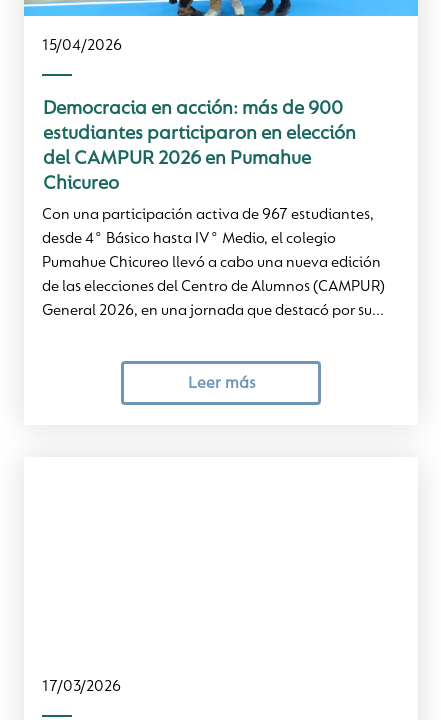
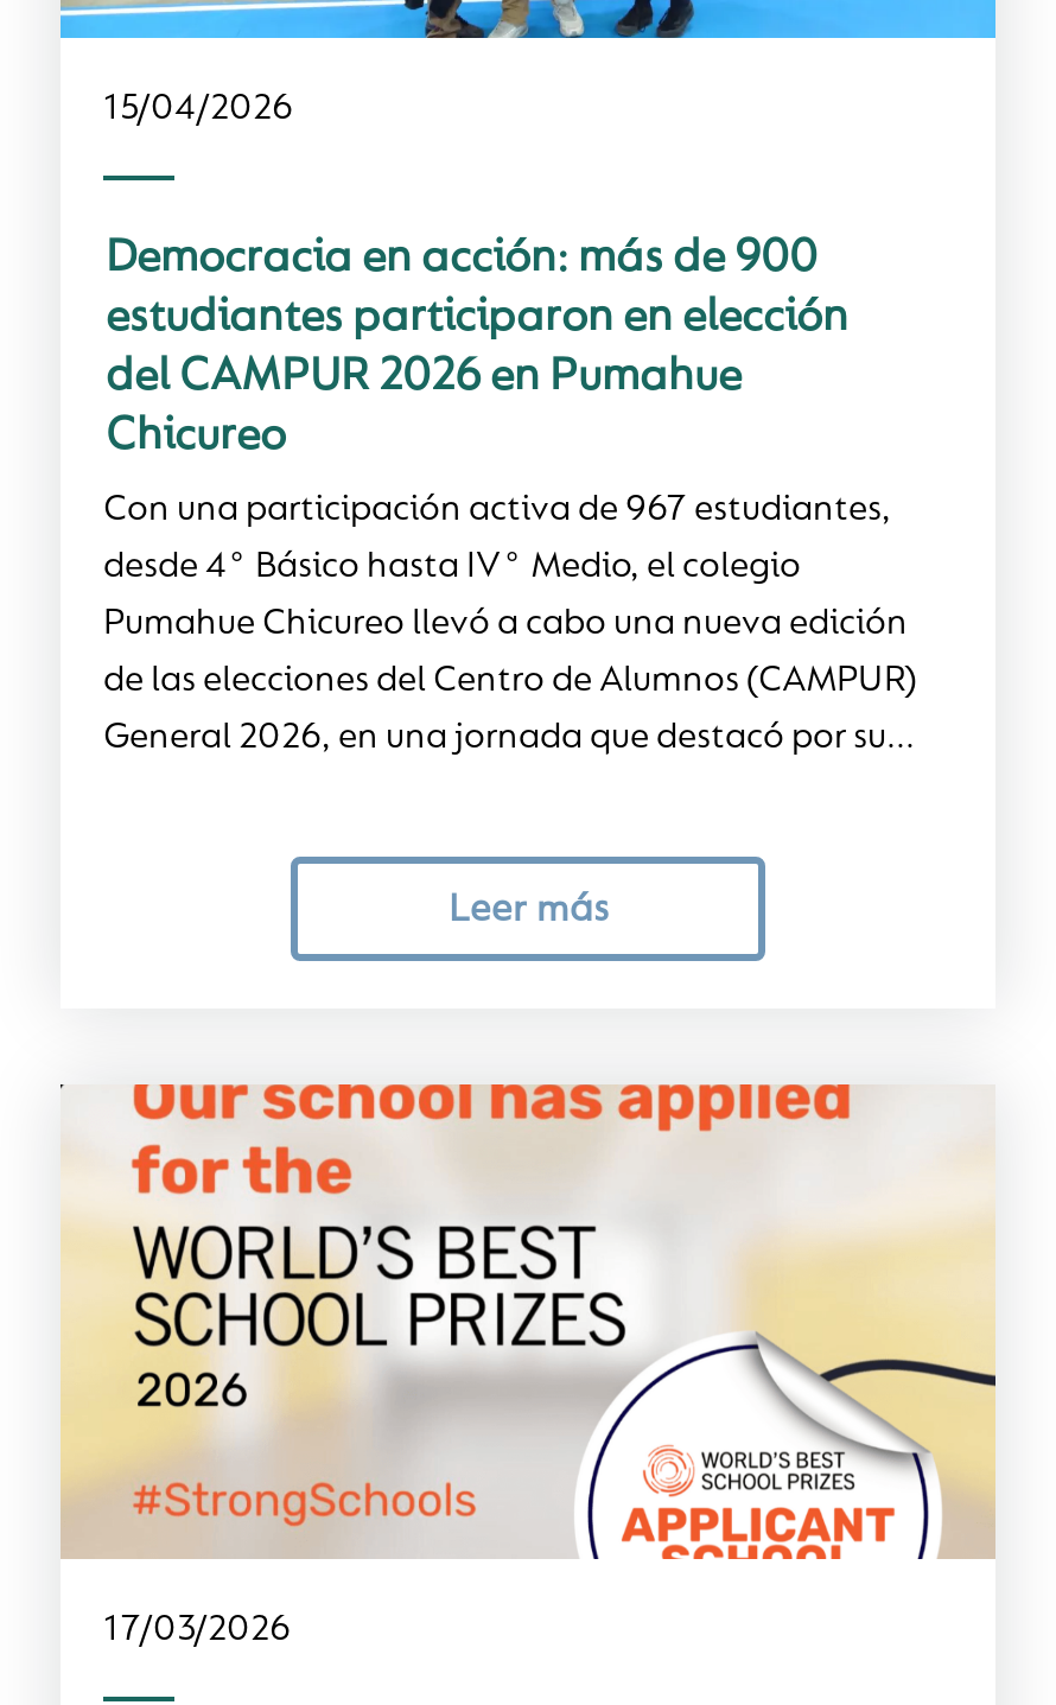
none -> [58,1082,998,1561] [image]

